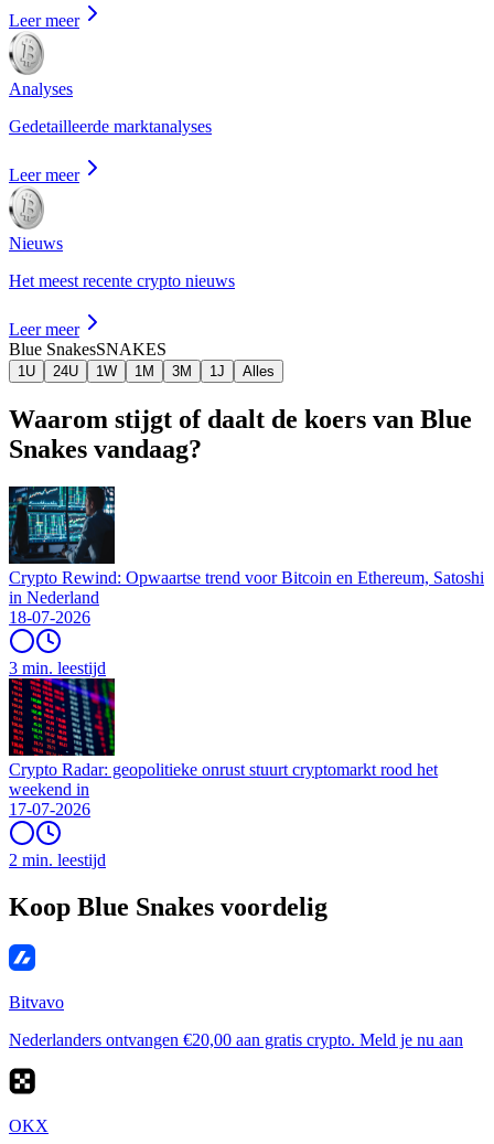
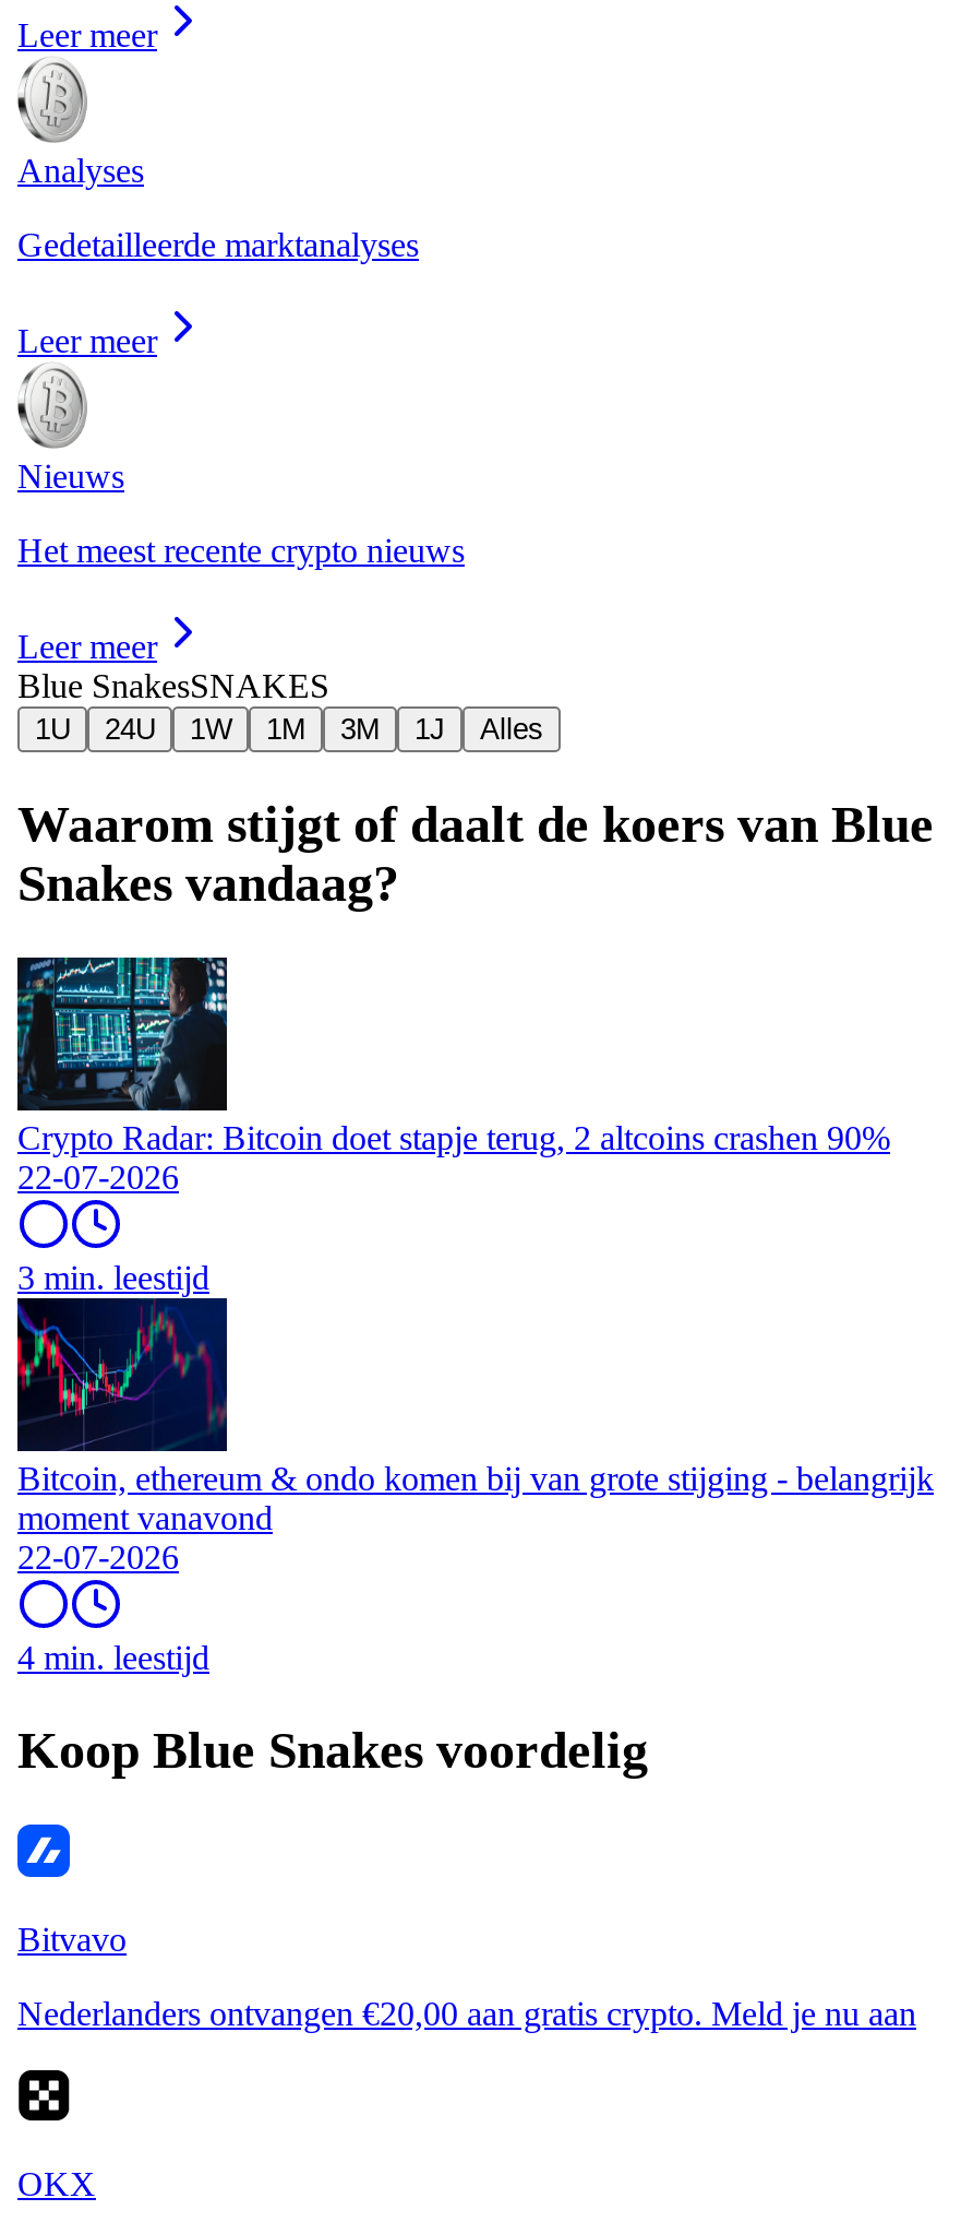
[9,568,484,626] Crypto Rewind: Opwaartse trend voor Bitcoin en Ethereum, Satoshi | in Nederland | 18-07-2026 -> [17,1119,890,1195] Crypto Radar: Bitcoin doet stapje terug, 2 altcoins crashen 90% | 22-07-2026
[8,678,438,818] [image] | Crypto Radar: geopolitieke onrust stuurt cryptomarkt rood het | weekend in | 17-07-2026 -> [15,1298,934,1575] [image] | Bitcoin, ethereum & ondo komen bij van grote stijging - belangrijk | moment vanavond | 22-07-2026
[9,850,106,869] 2 min. leestijd -> [17,1638,209,1675] 4 min. leestijd

